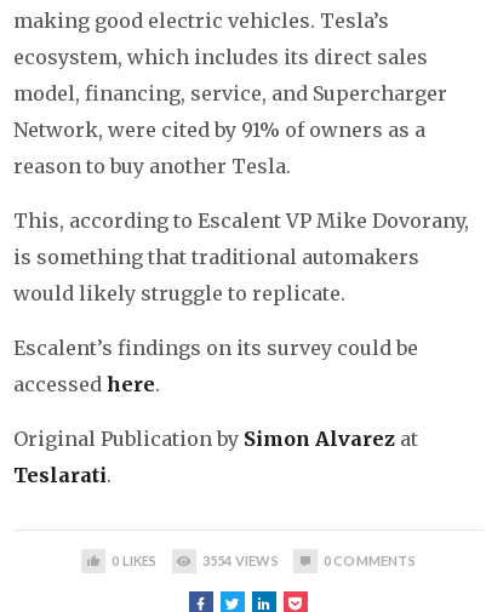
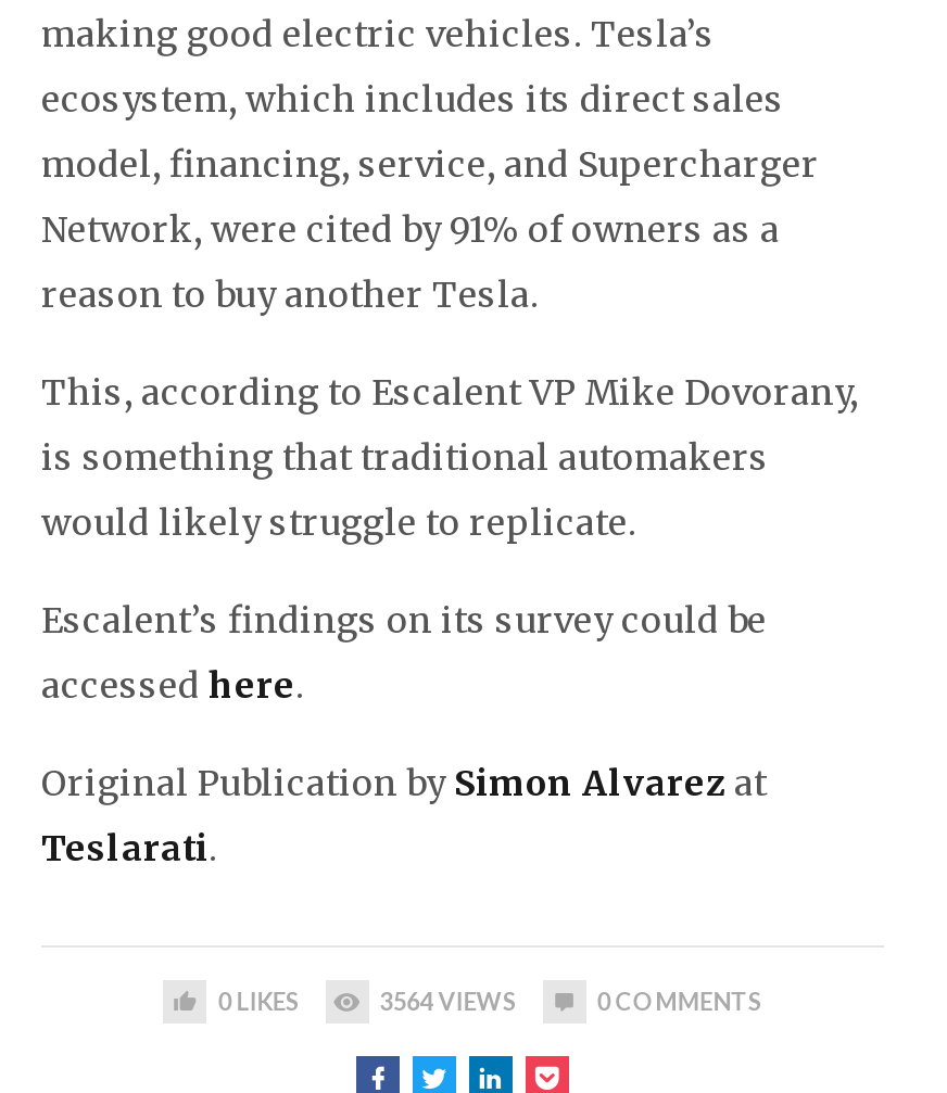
[202,553,278,568] 3554 VIEWS -> [379,987,516,1015] 3564 VIEWS

